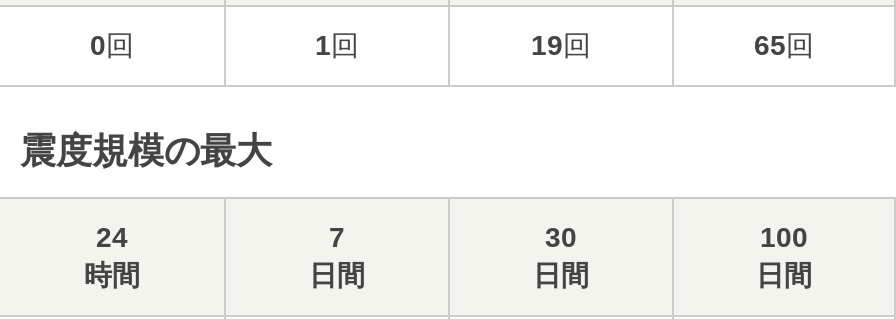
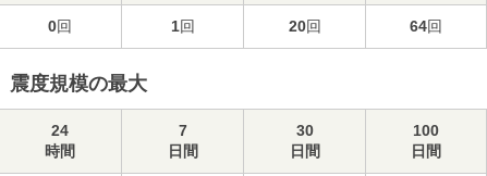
[531,29,591,61] 19回 -> [288,17,321,35] 20回
[754,29,814,61] 65回 -> [410,17,442,35] 64回

